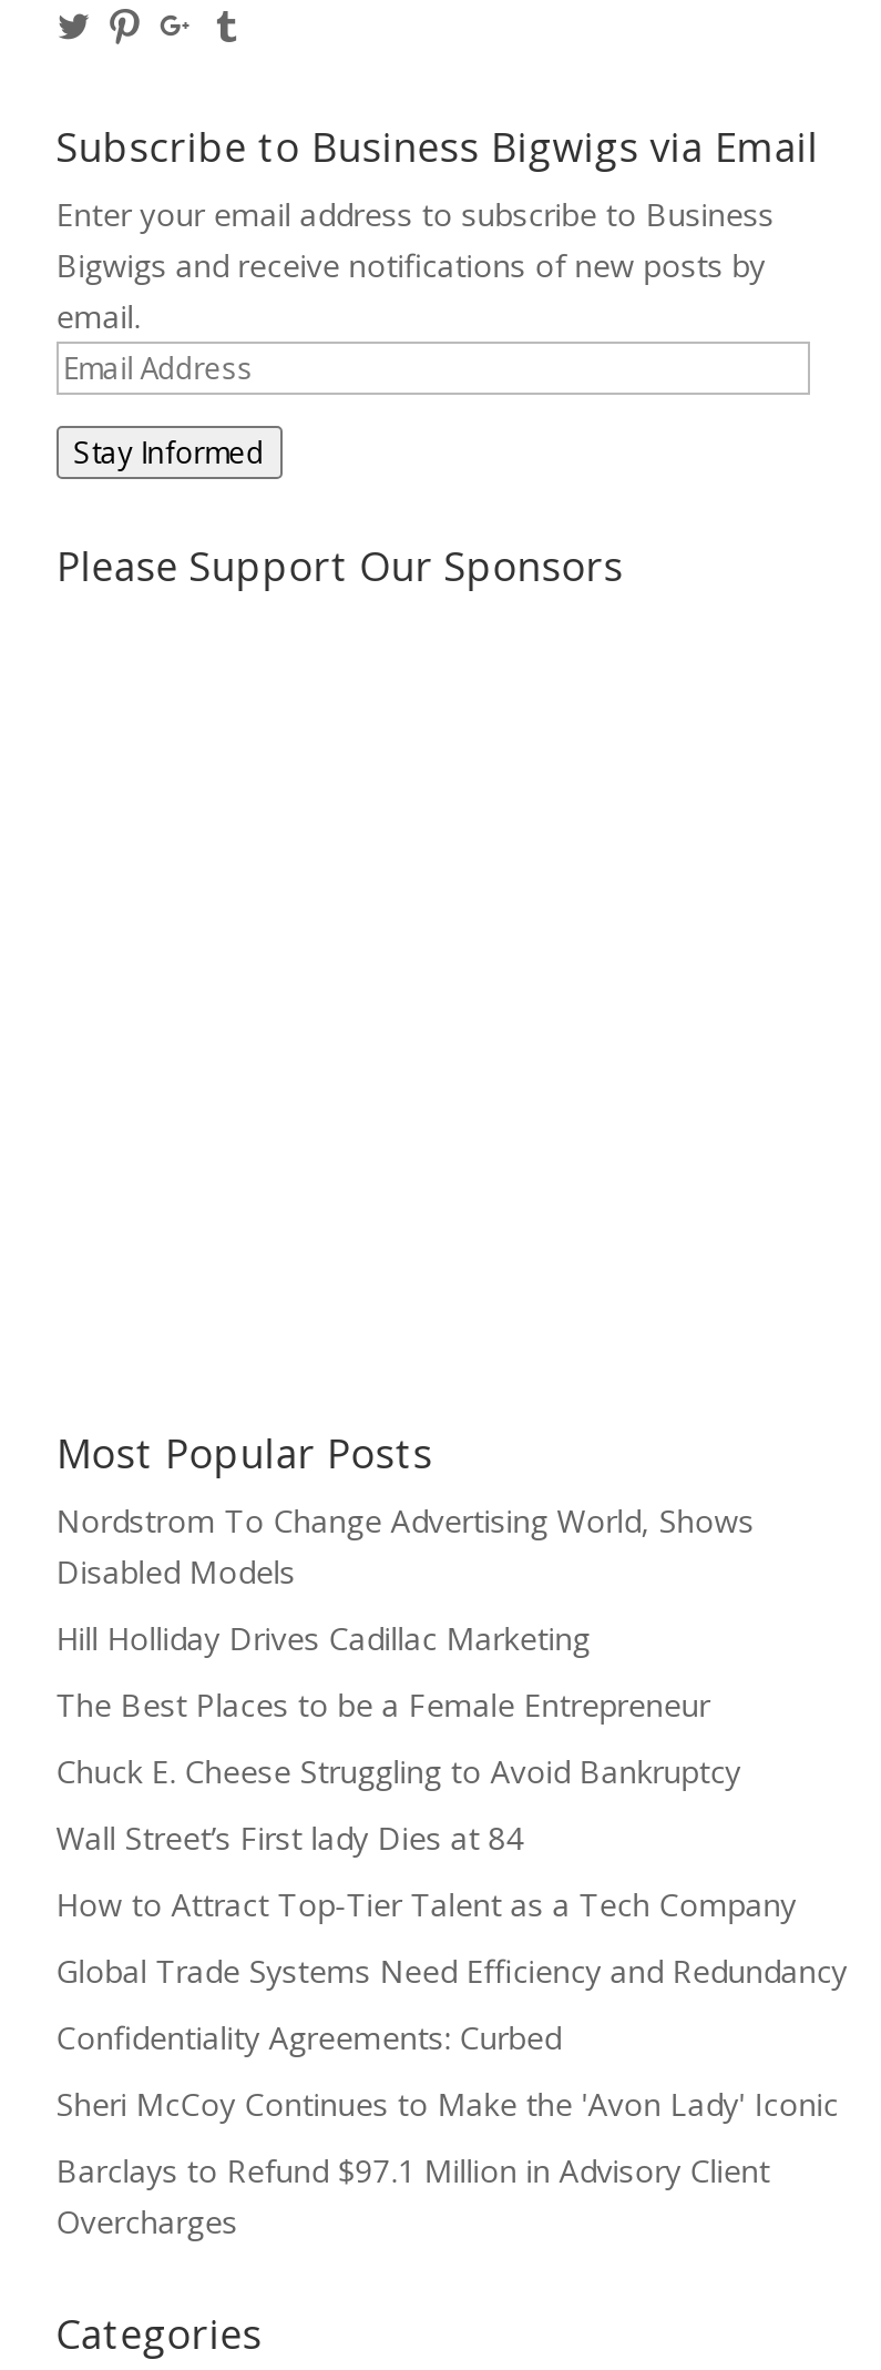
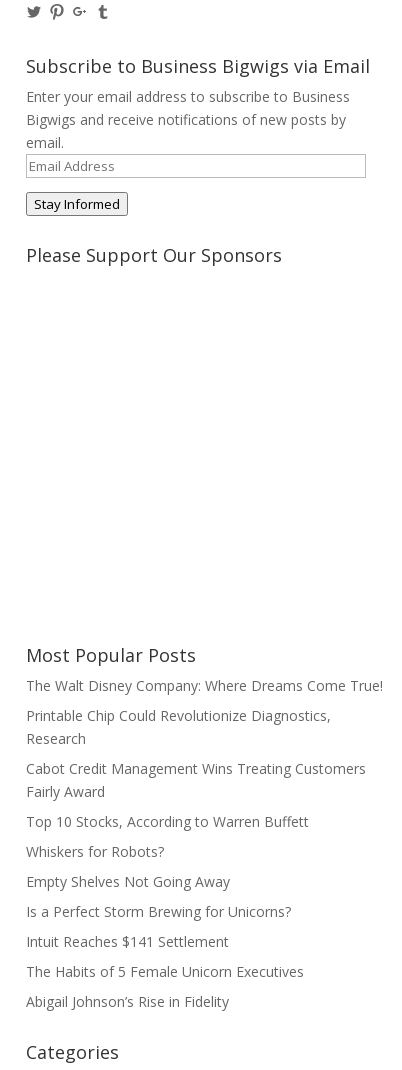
[56,1499,754,1593] Nordstrom To Change Advertising World, Shows | Disabled Models -> [26,676,383,695] The Walt Disney Company: Where Dreams Come True!
[56,1617,590,1659] Hill Holliday Drives Cadillac Marketing -> [26,706,331,748] Printable Chip Could Revolutionize Diagnostics, | Research
[56,1684,710,1726] The Best Places to be a Female Entrepreneur -> [26,759,366,801] Cabot Credit Management Wins Treating Customers | Fairly Award
[56,1750,741,1792] Chuck E. Cheese Struggling to Avoid Bankruptcy -> [26,812,309,831] Top 10 Stocks, According to Warren Buffett
[56,1817,524,1859] Wall Street’s First lady Dies at 84 -> [26,842,164,861] Whiskers for Robots?
[56,1883,796,1925] How to Attract Top-Tier Talent as a Tech Company -> [26,872,230,891] Empty Shelves Not Going Away
[56,1950,847,1992] Global Trade Systems Need Efficiency and Redundancy -> [26,902,291,921] Is a Perfect Storm Brewing for Unicorns?
[56,2016,561,2058] Confidentiality Agreements: Curbed -> [26,932,229,951] Intuit Reaches $141 Settlement
[56,2083,838,2125] Sheri McCoy Continues to Make the 'Avon Lady' Iconic -> [26,962,304,981] The Habits of 5 Female Unicorn Executives
[56,2149,770,2242] Barclays to Refund $97.1 Million in Advisory Client | Overcharges -> [26,992,229,1011] Abigail Johnson’s Rise in Fidelity

